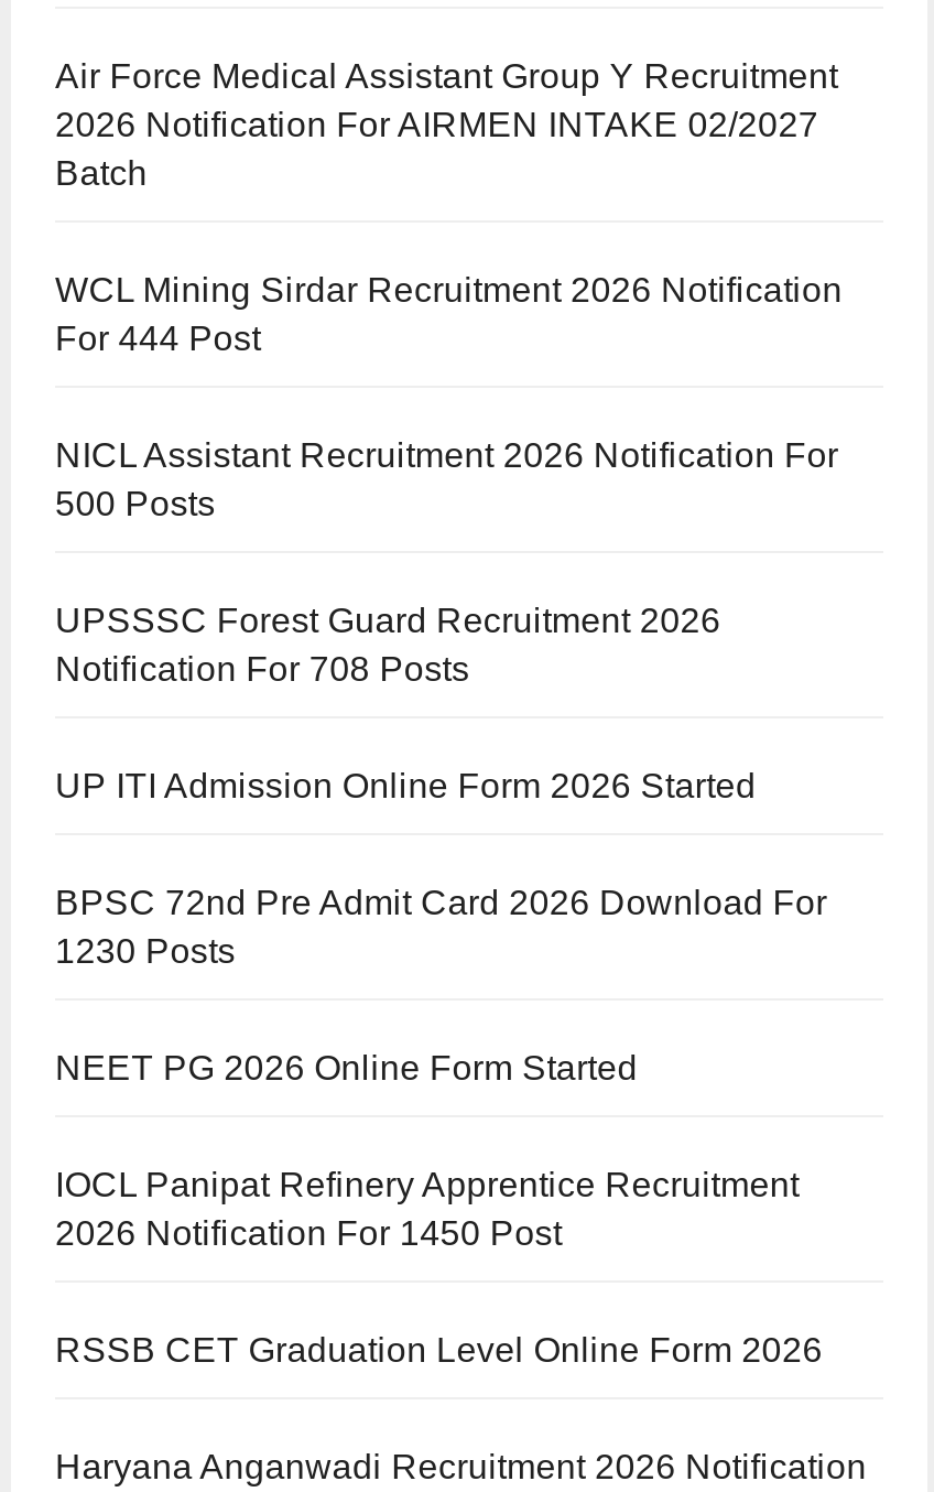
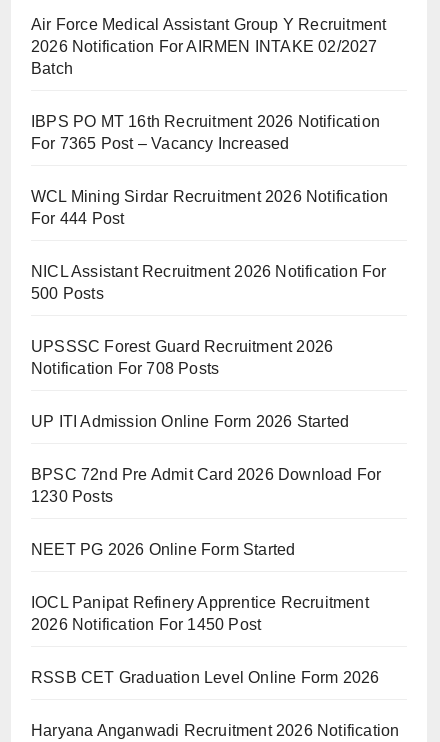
none -> [31,113,380,152] IBPS PO MT 16th Recruitment 2026 Notification | For 7365 Post – Vacancy Increased

